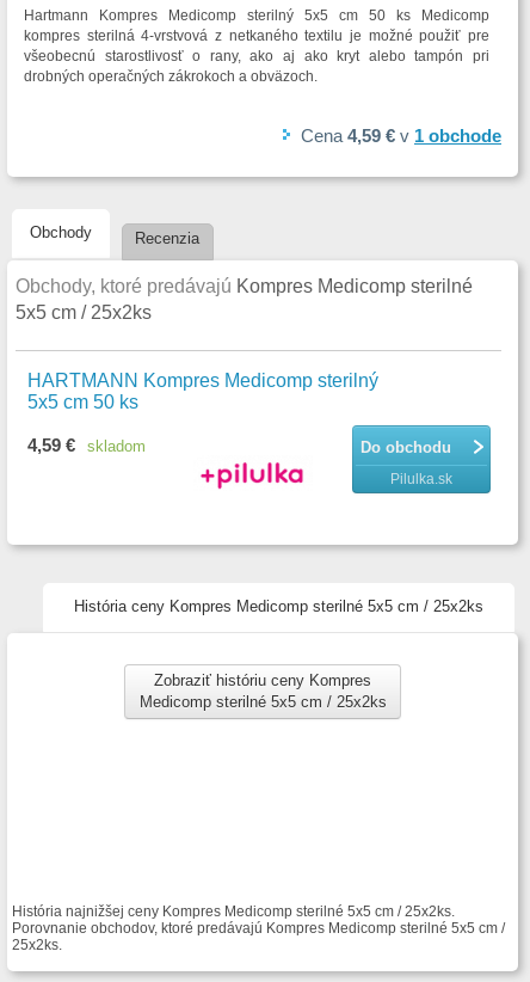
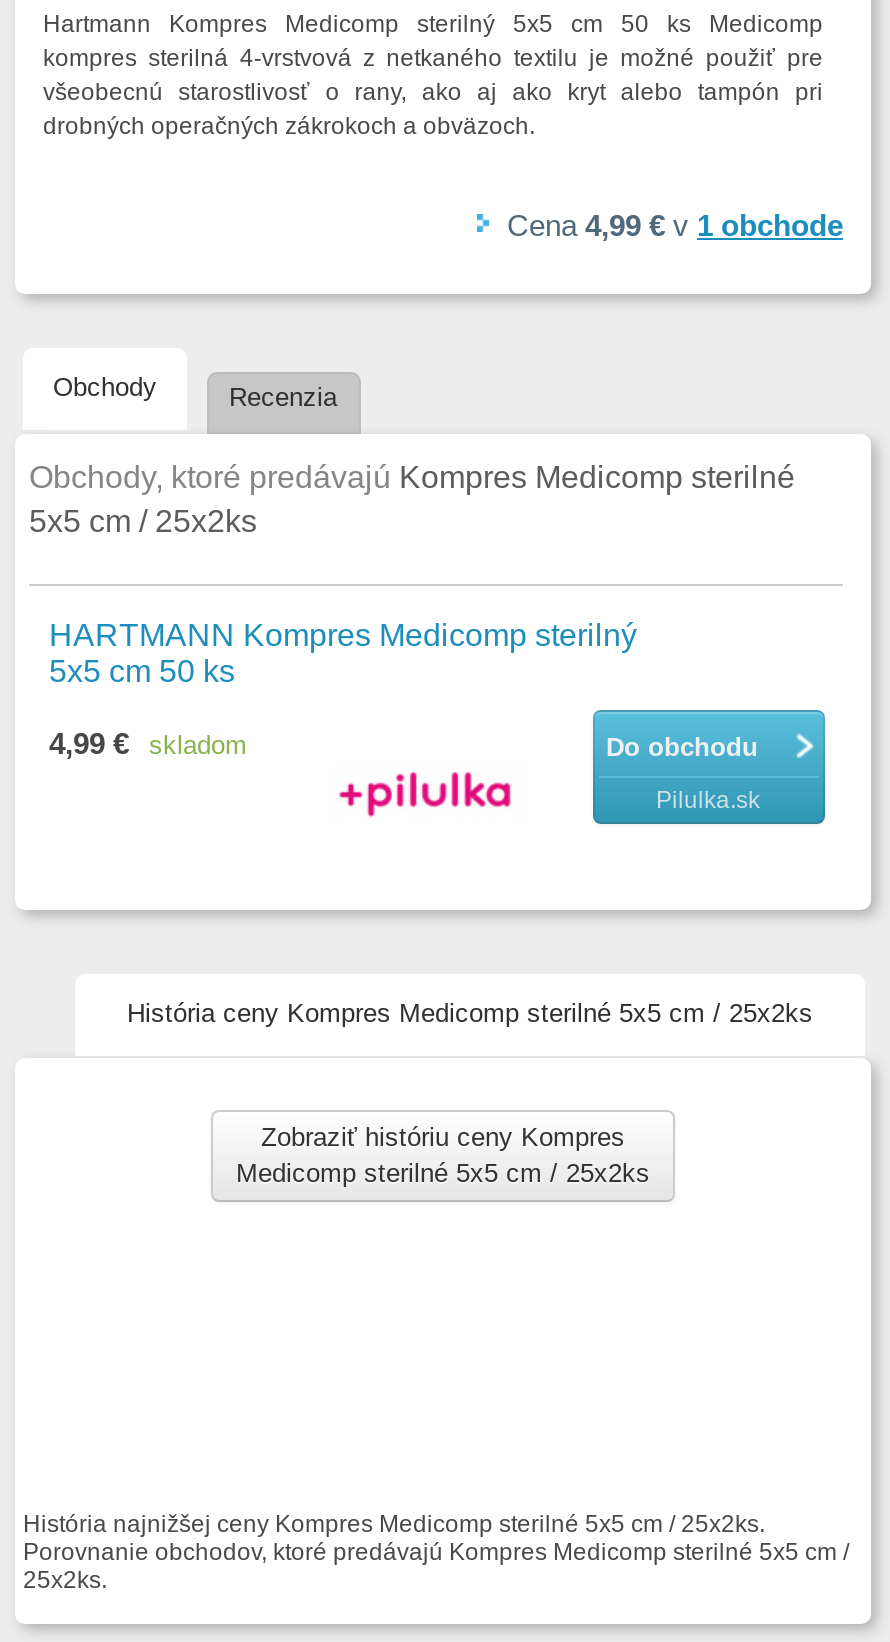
[301,125,501,146] Cena 4,59 € v 1 obchode -> [507,208,843,242] Cena 4,99 € v 1 obchode
[27,435,146,455] 4,59 € skladom -> [49,726,247,760] 4,99 € skladom

